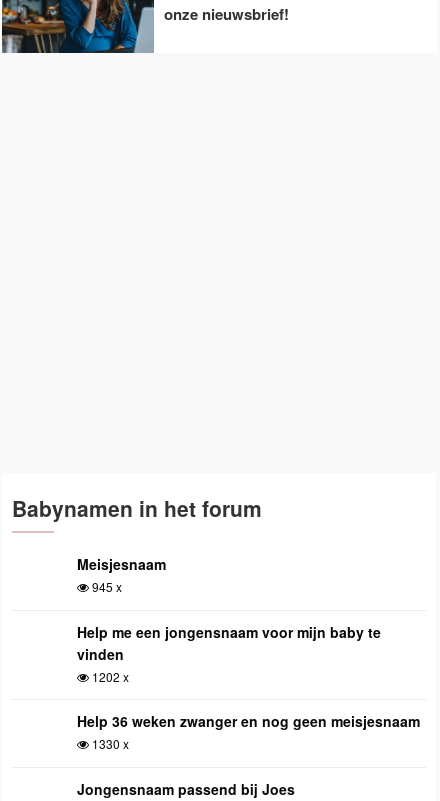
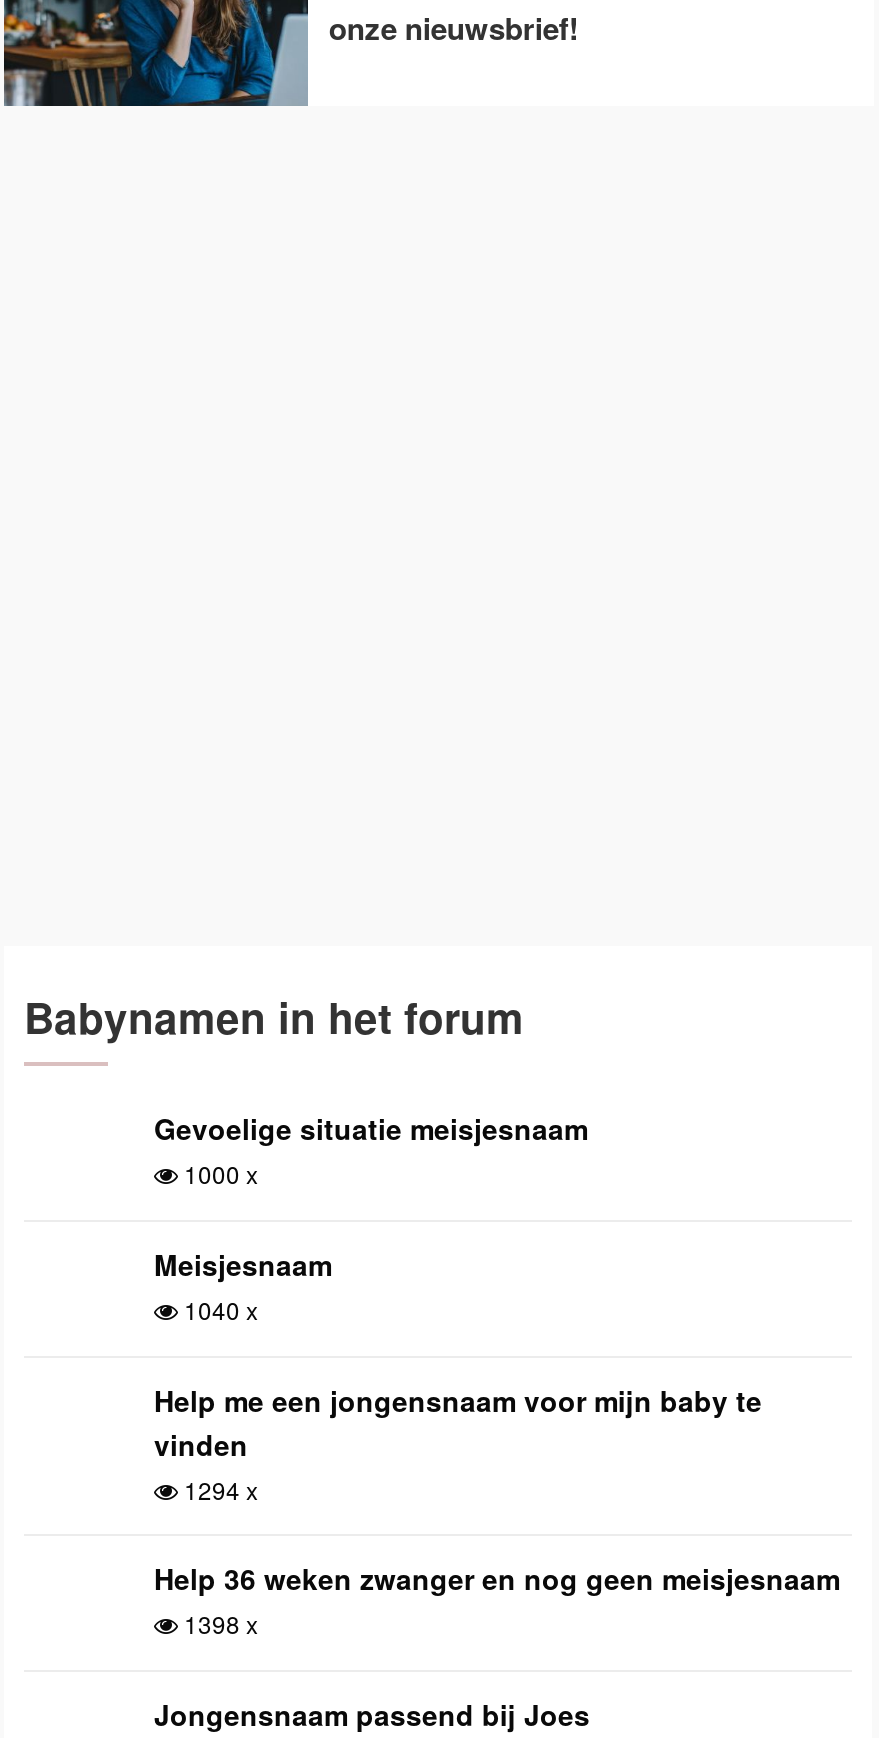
none -> [154,1108,588,1190] Gevoelige situatie meisjesnaam | 1000 x
[89,578,122,595] 945 x -> [178,1292,258,1326] 1040 x
[89,668,129,685] 1202 x -> [178,1472,258,1506] 1294 x
[89,735,129,752] 1330 x -> [178,1606,258,1640] 1398 x

